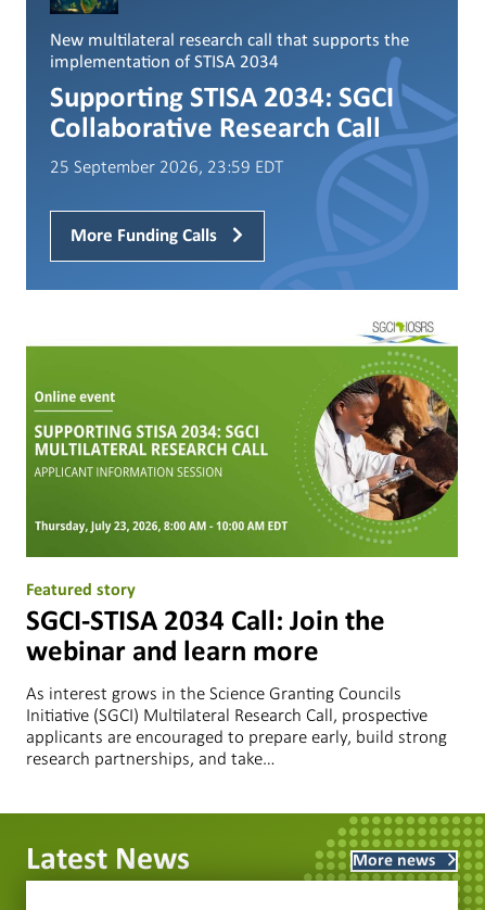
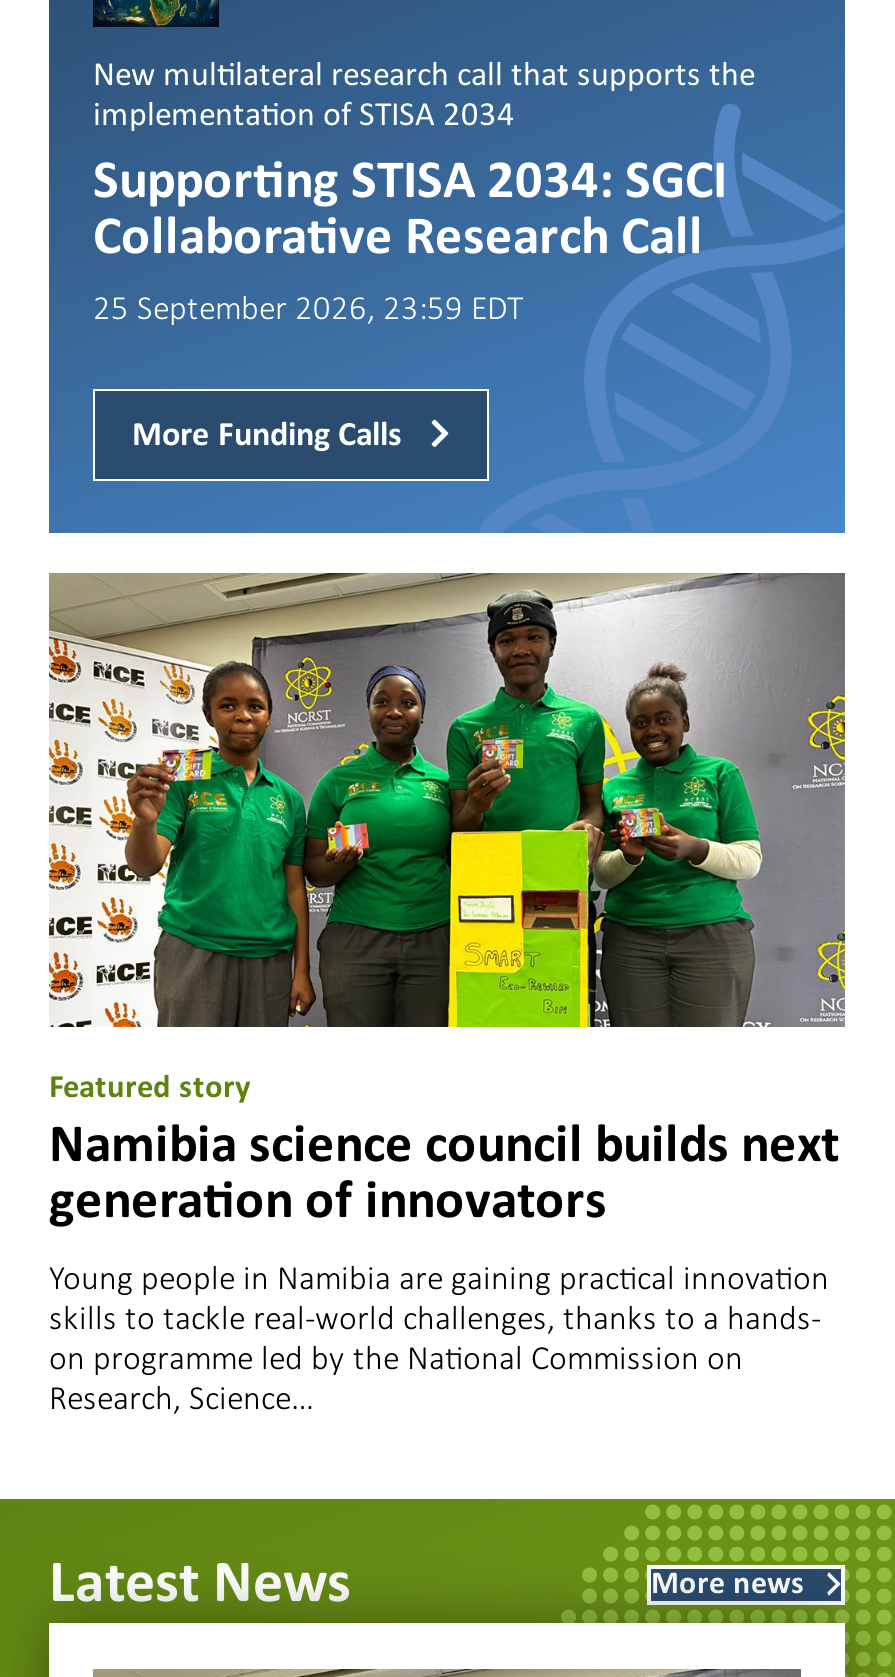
[25,311,459,558] [image] -> [47,570,847,1028] [image]
[26,608,385,668] SGCI-STISA 2034 Call: Join the | webinar and learn more -> [49,1121,839,1231] Namibia science council builds next | generation of innovators
[26,682,447,770] As interest grows in the Science Granting Councils | Initiative (SGCI) Multilateral Research Call, prospective | applicants are encouraged to prepare early, build strong | research partnerships, and take… -> [49,1257,829,1419] Young people in Namibia are gaining practical innovation | skills to tackle real-world challenges, thanks to a hands- | on programme led by the National Commission on | Research, Science…

